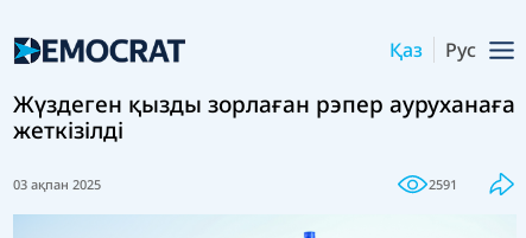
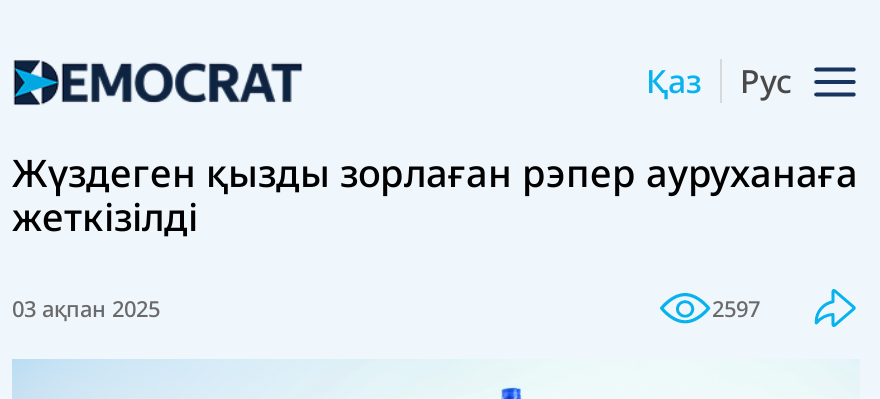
[429,175,457,193] 2591 -> [712,292,760,322] 2597

